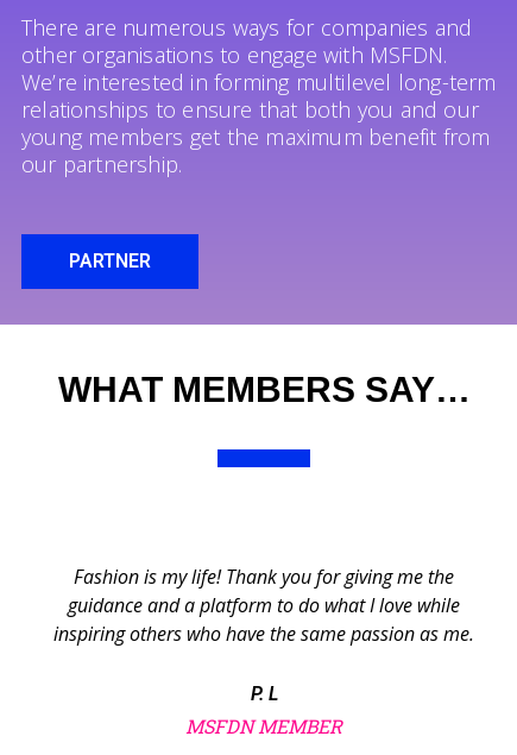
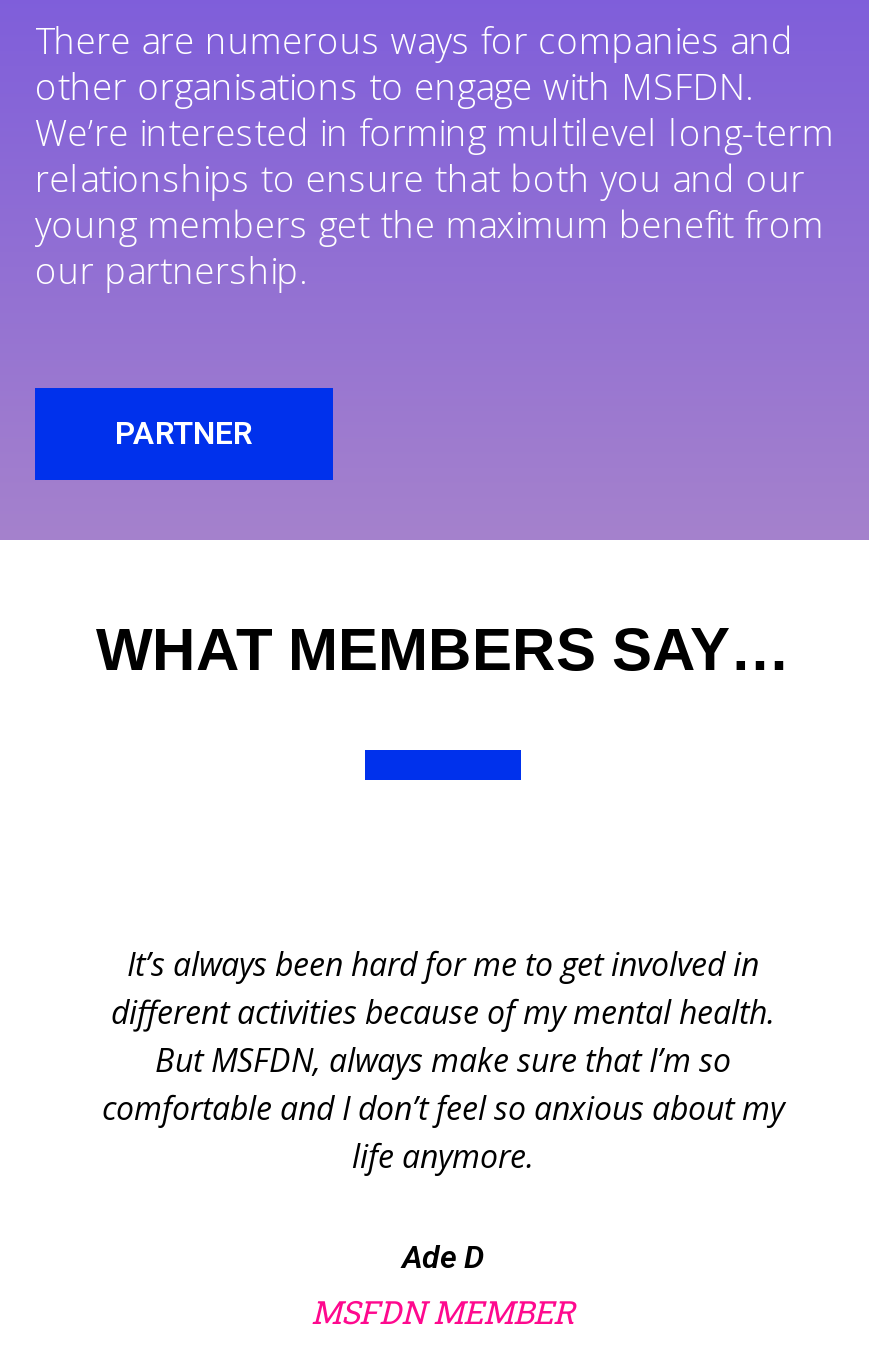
[53,563,474,646] Fashion is my life! Thank you for giving me the | guidance and a platform to do what I love while | inspiring others who have the same passion as me. -> [102,941,784,1177] It’s always been hard for me to get involved in | different activities because of my mental health. | But MSFDN, always make sure that I’m so | comfortable and I don’t feel so anxious about my | life anymore.
[250,682,278,705] P. L -> [402,1237,484,1275] Ade D

